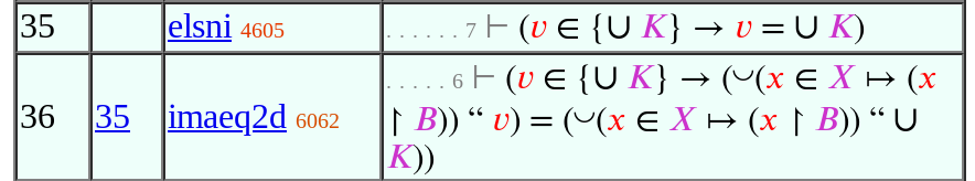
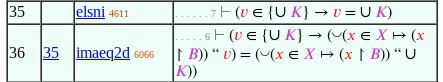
[168,7,285,44] elsni 4605 -> [76,3,129,20] elsni 4611
[168,97,340,135] imaeq2d 6062 -> [76,44,154,61] imaeq2d 6066

